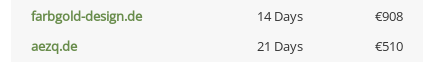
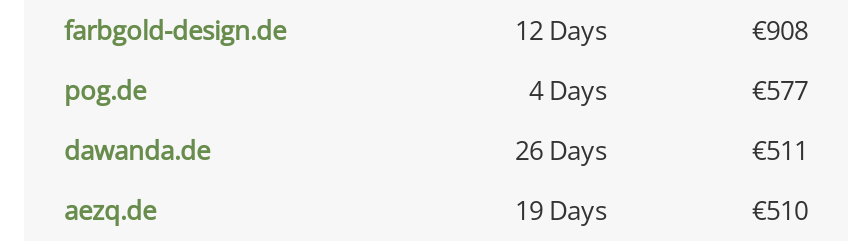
[256,7,302,25] 14 Days -> [515,12,607,48] 12 Days
none -> [64,72,808,168] pog.de | 4 Days | €577 | dawanda.de | 26 Days | €511
[256,37,302,55] 21 Days -> [515,192,607,228] 19 Days

